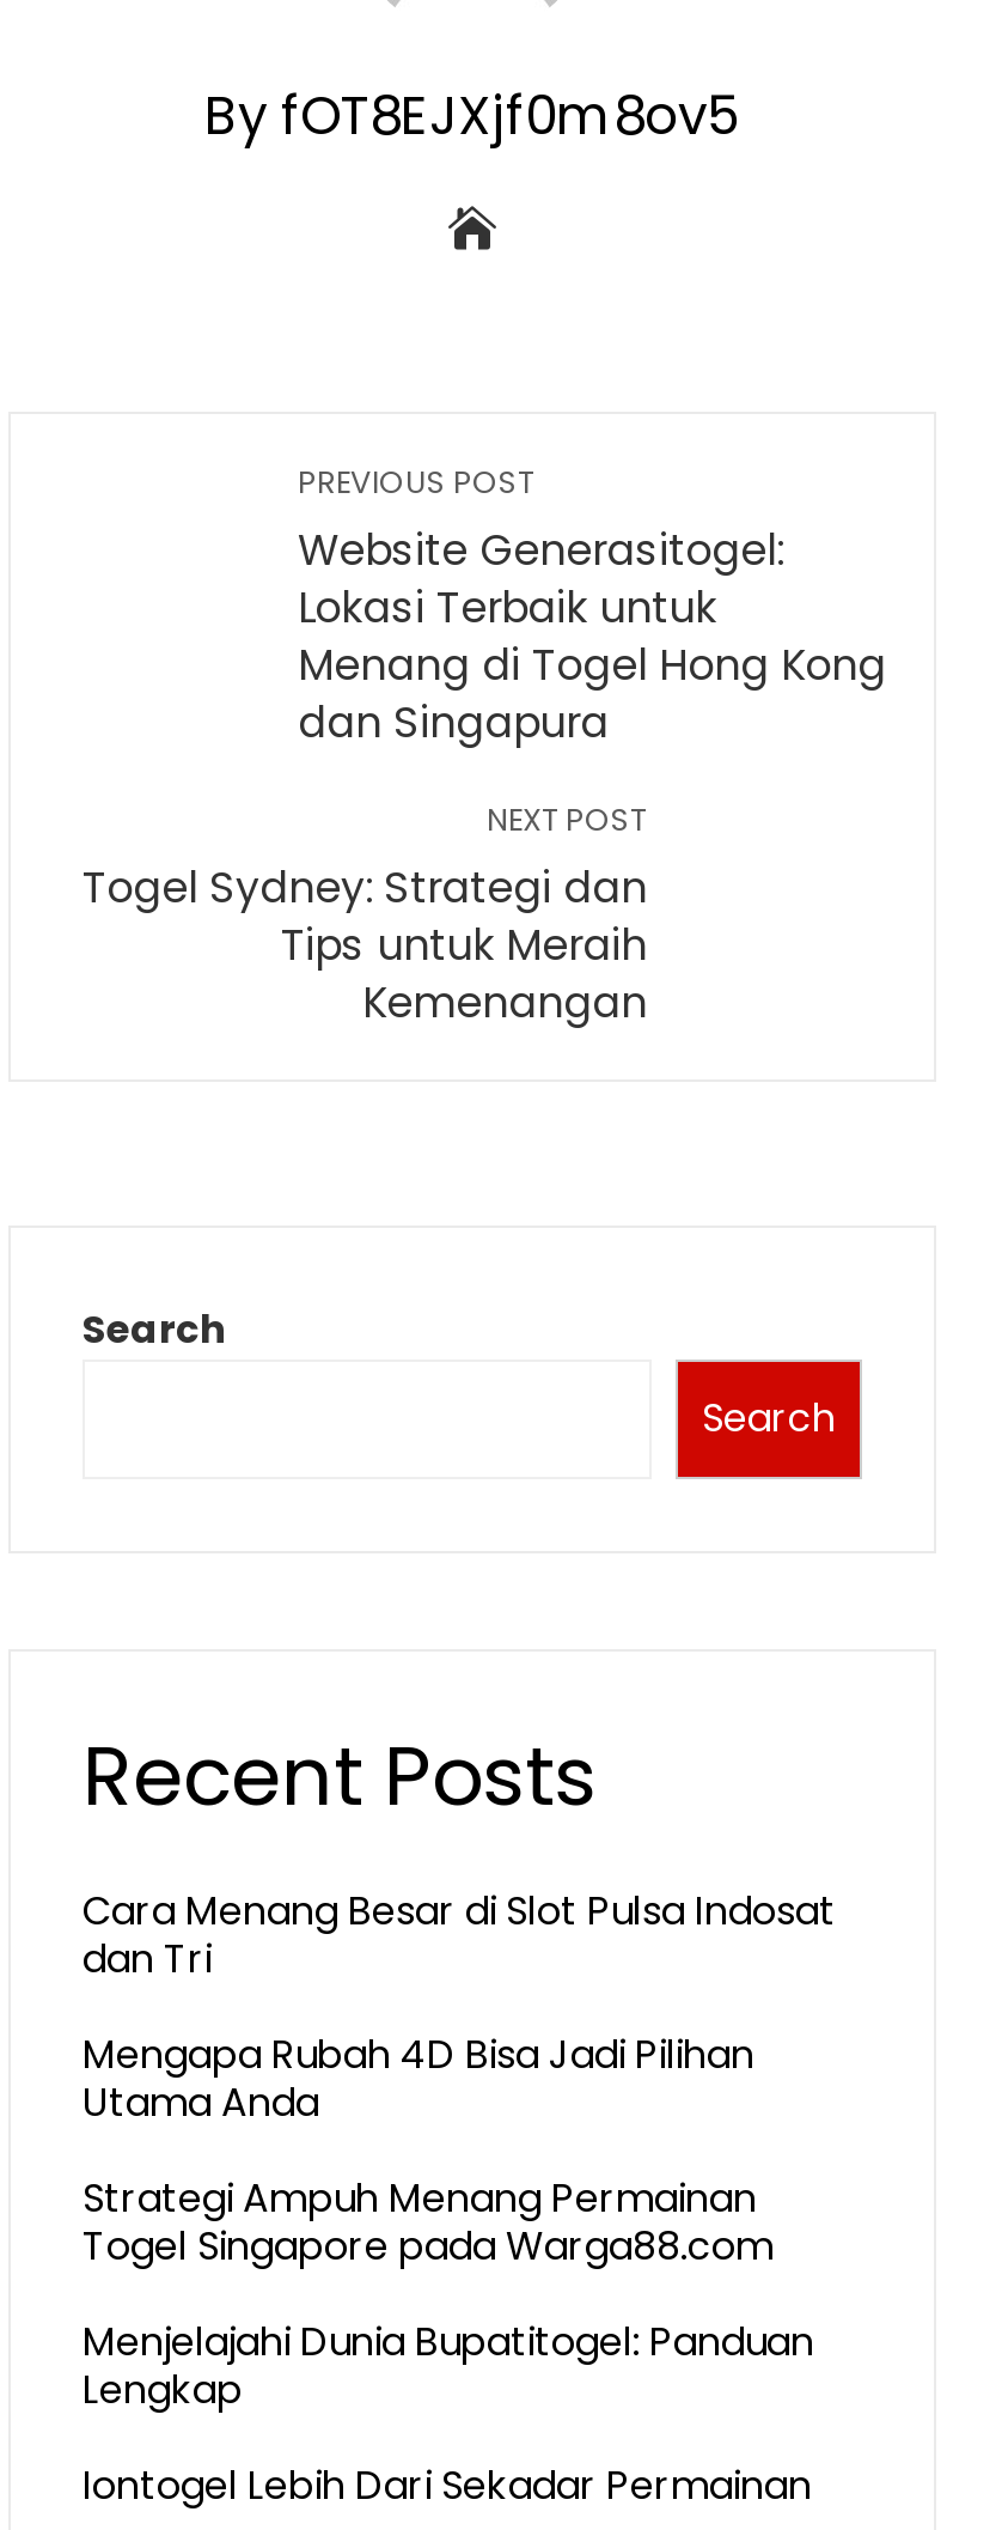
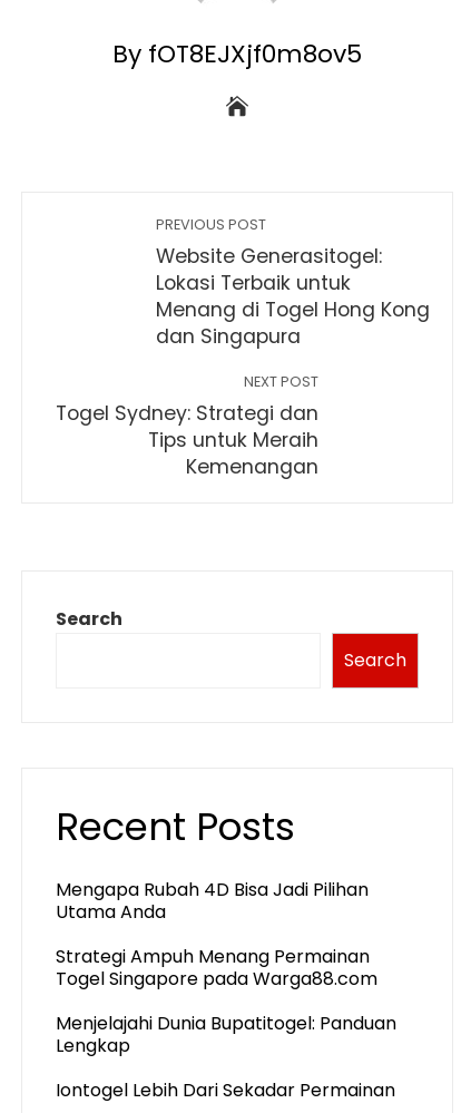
[83,1884,836,1987] Cara Menang Besar di Slot Pulsa Indosat | dan Tri -> none

